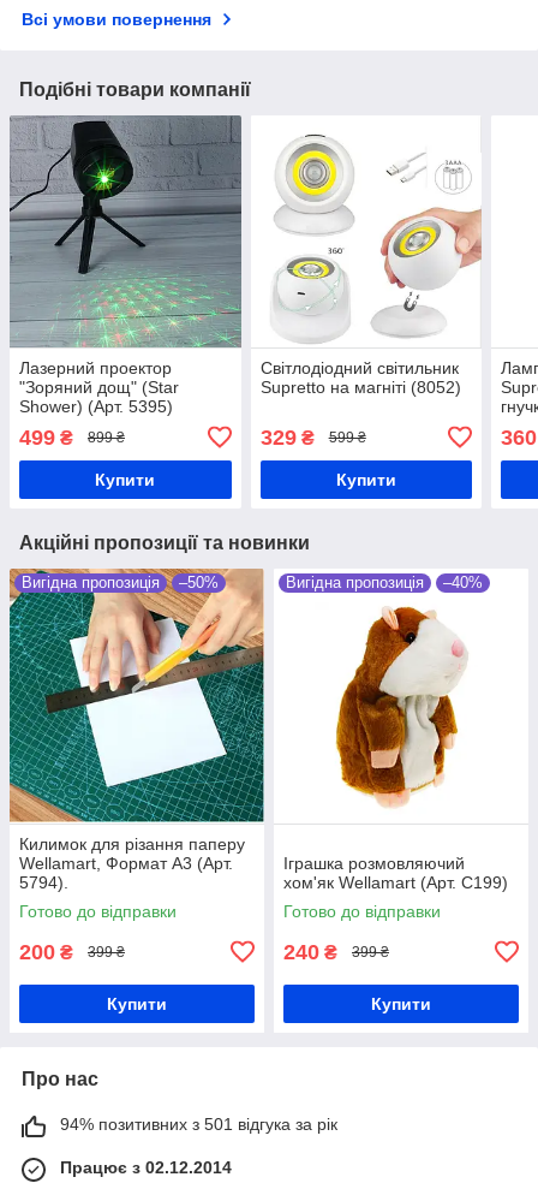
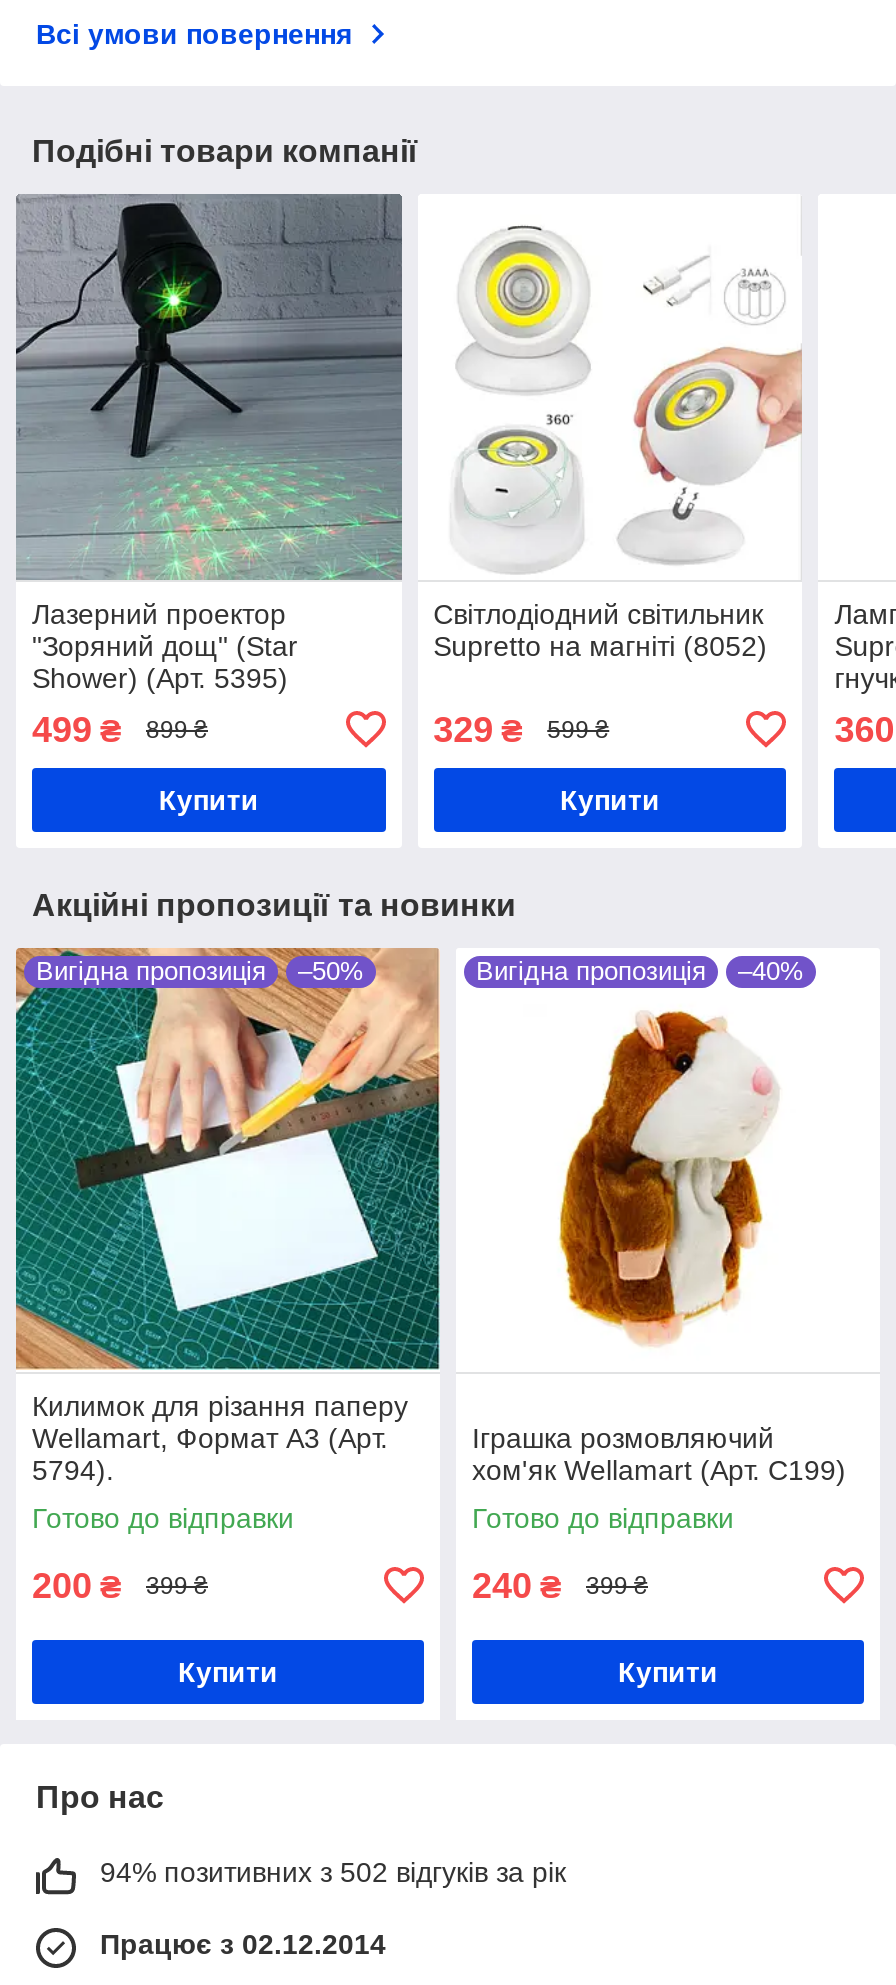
[60,1114,337,1133] 94% позитивних з 501 відгука за рік -> [100,1856,566,1888] 94% позитивних з 502 відгуків за рік

